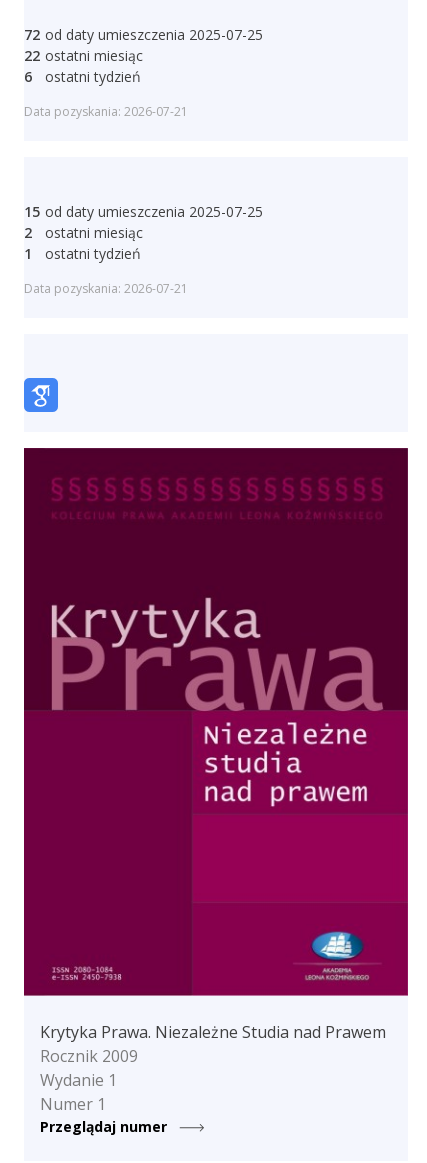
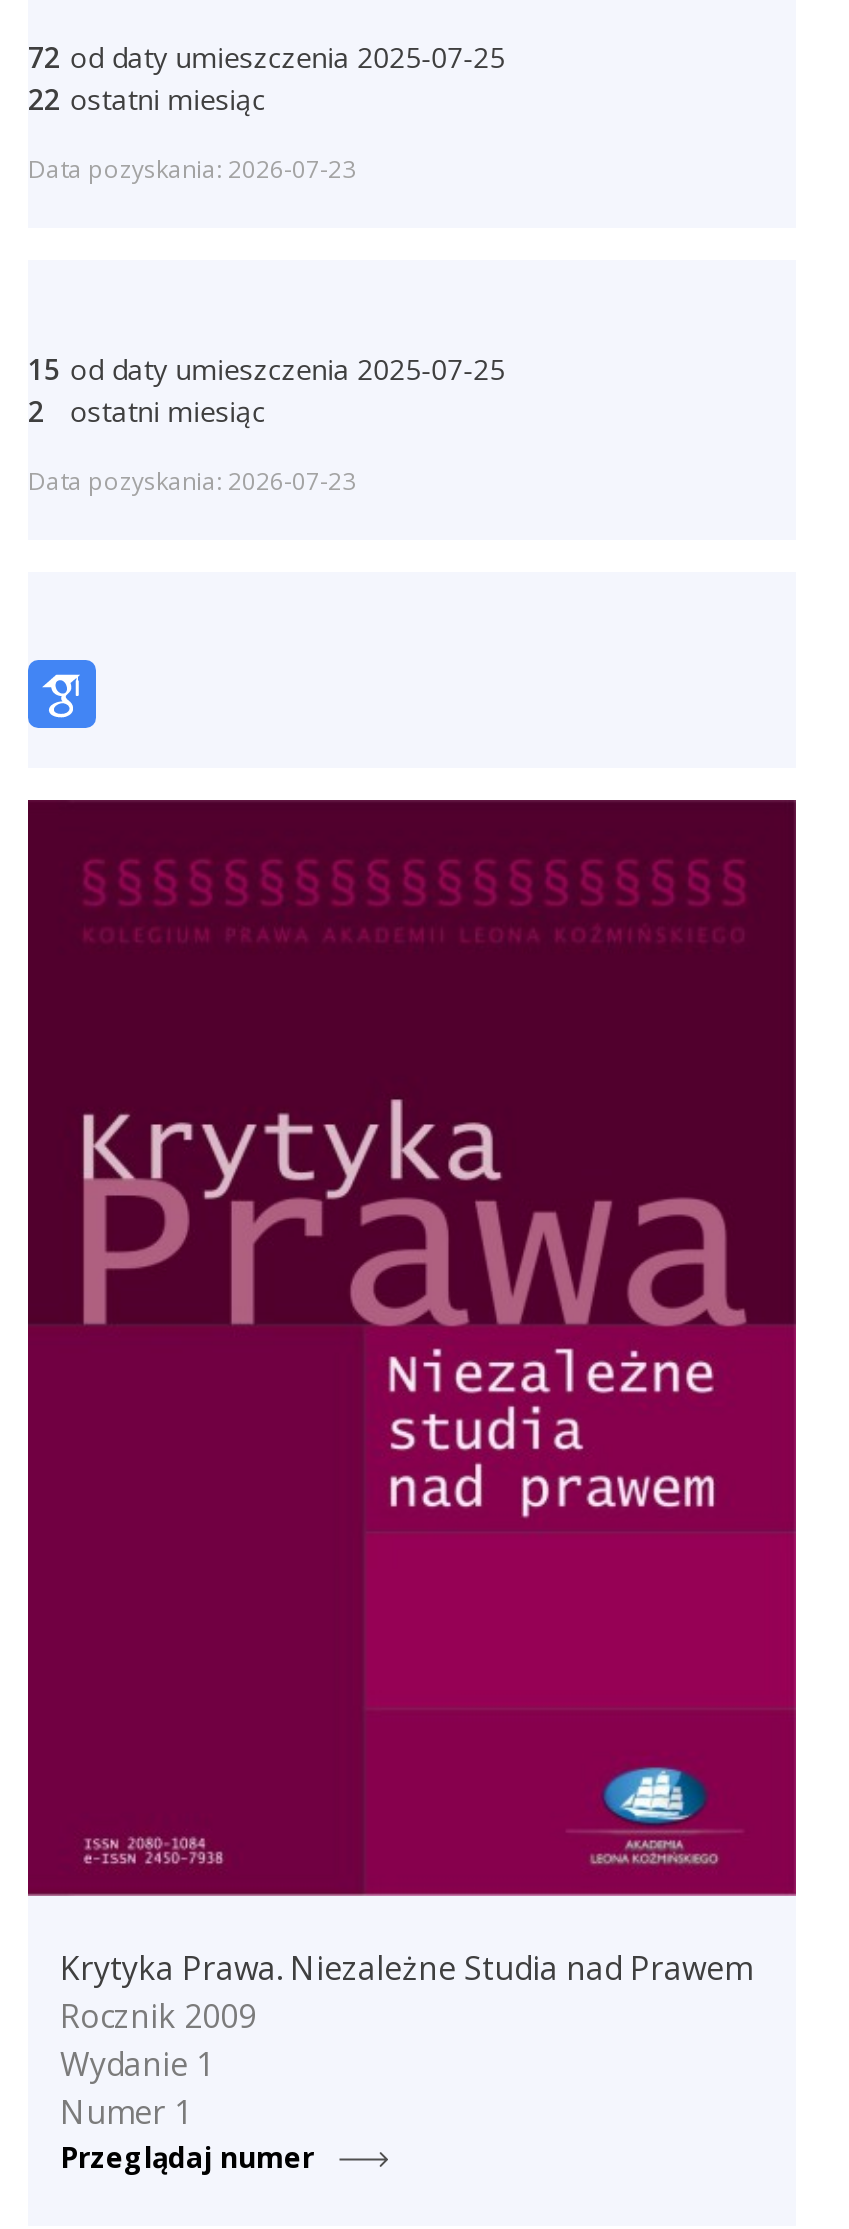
[24,67,188,120] 6 | ostatni tydzień | Data pozyskania: 2026-07-21 -> [28,152,356,186] Data pozyskania: 2026-07-23
[24,244,188,297] 1 | ostatni tydzień | Data pozyskania: 2026-07-21 -> [28,464,356,498] Data pozyskania: 2026-07-23

